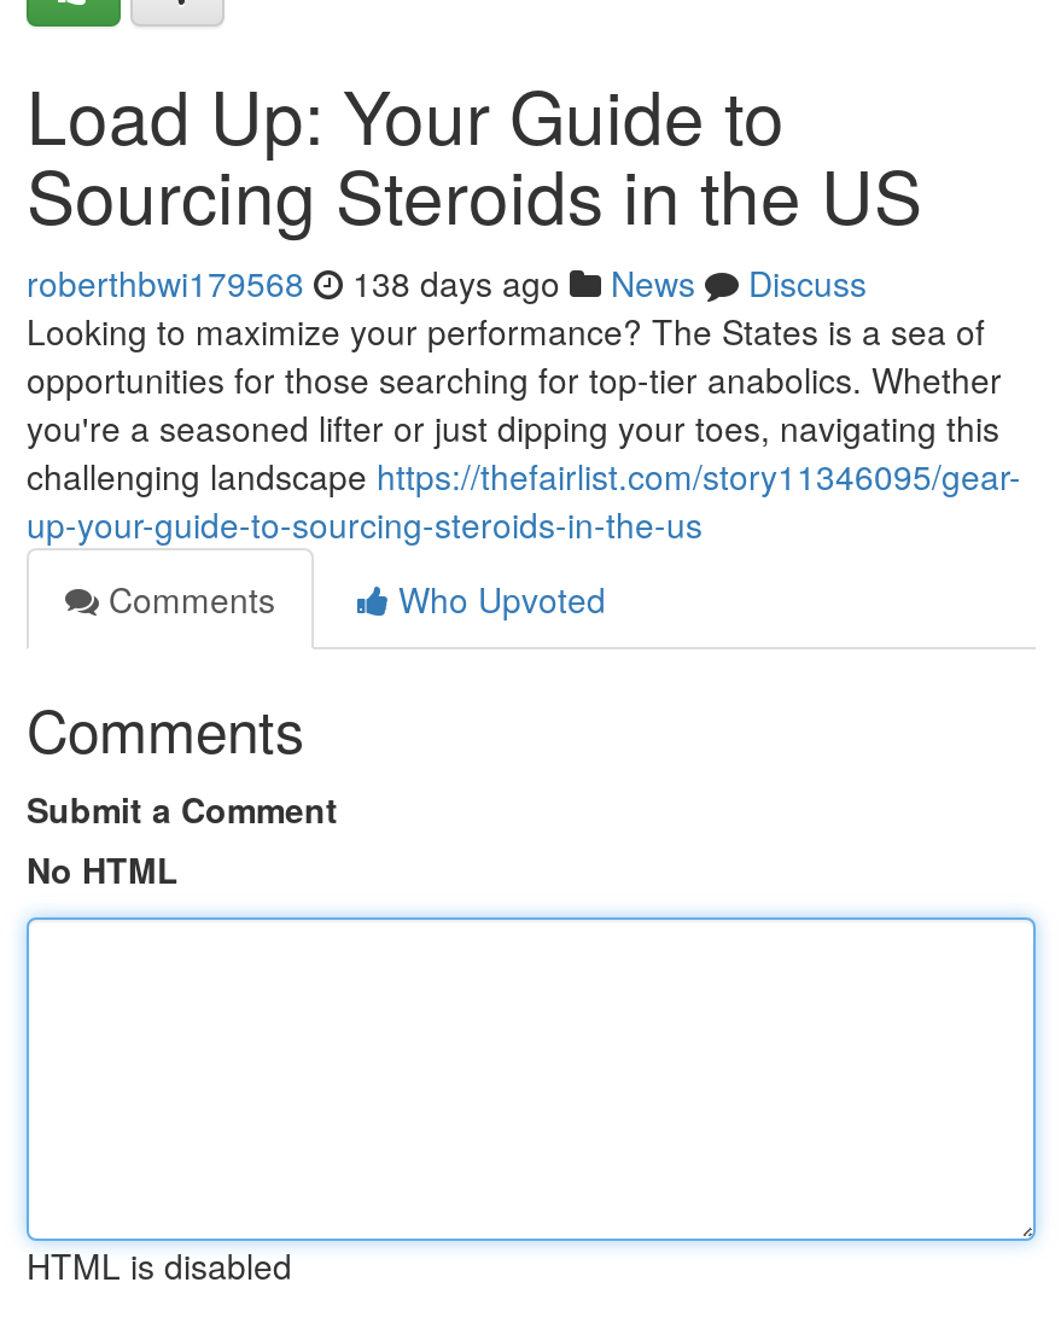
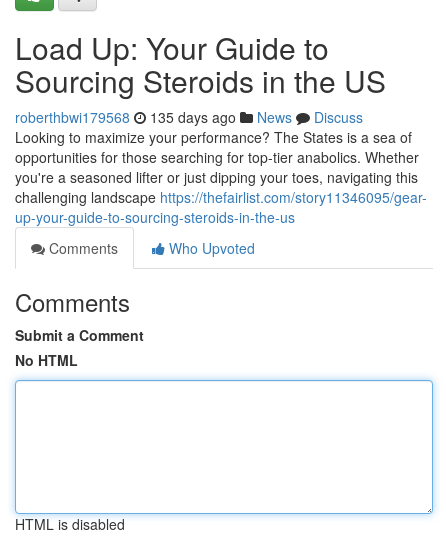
[27,258,867,307] roberthbwi179568 138 days ago News Discuss -> [15,107,363,127] roberthbwi179568 135 days ago News Discuss

